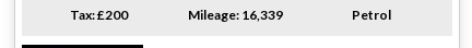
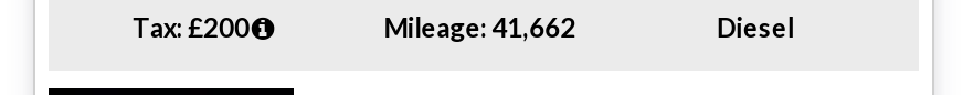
[187,6,391,23] Mileage: 16,339 | Petrol -> [383,11,794,44] Mileage: 41,662 | Diesel

